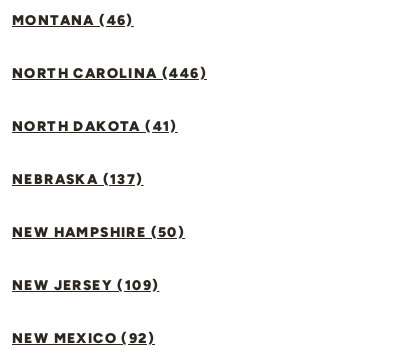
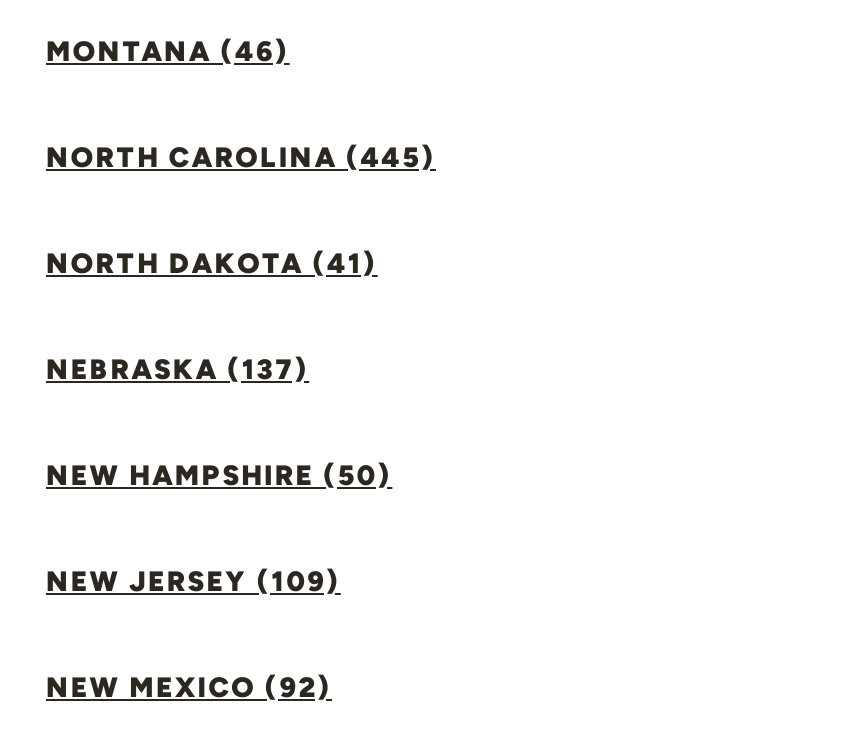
[12,65,207,82] NORTH CAROLINA (446) -> [46,141,436,175] NORTH CAROLINA (445)

